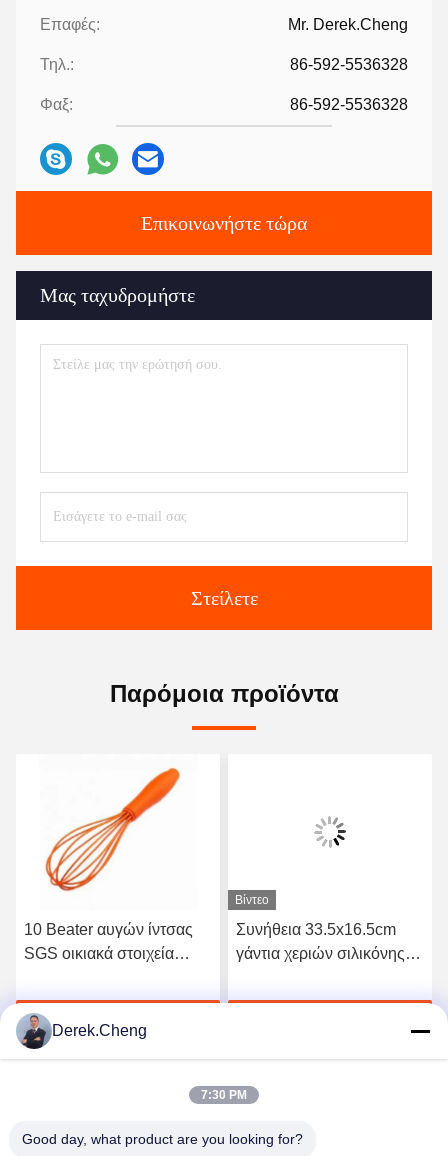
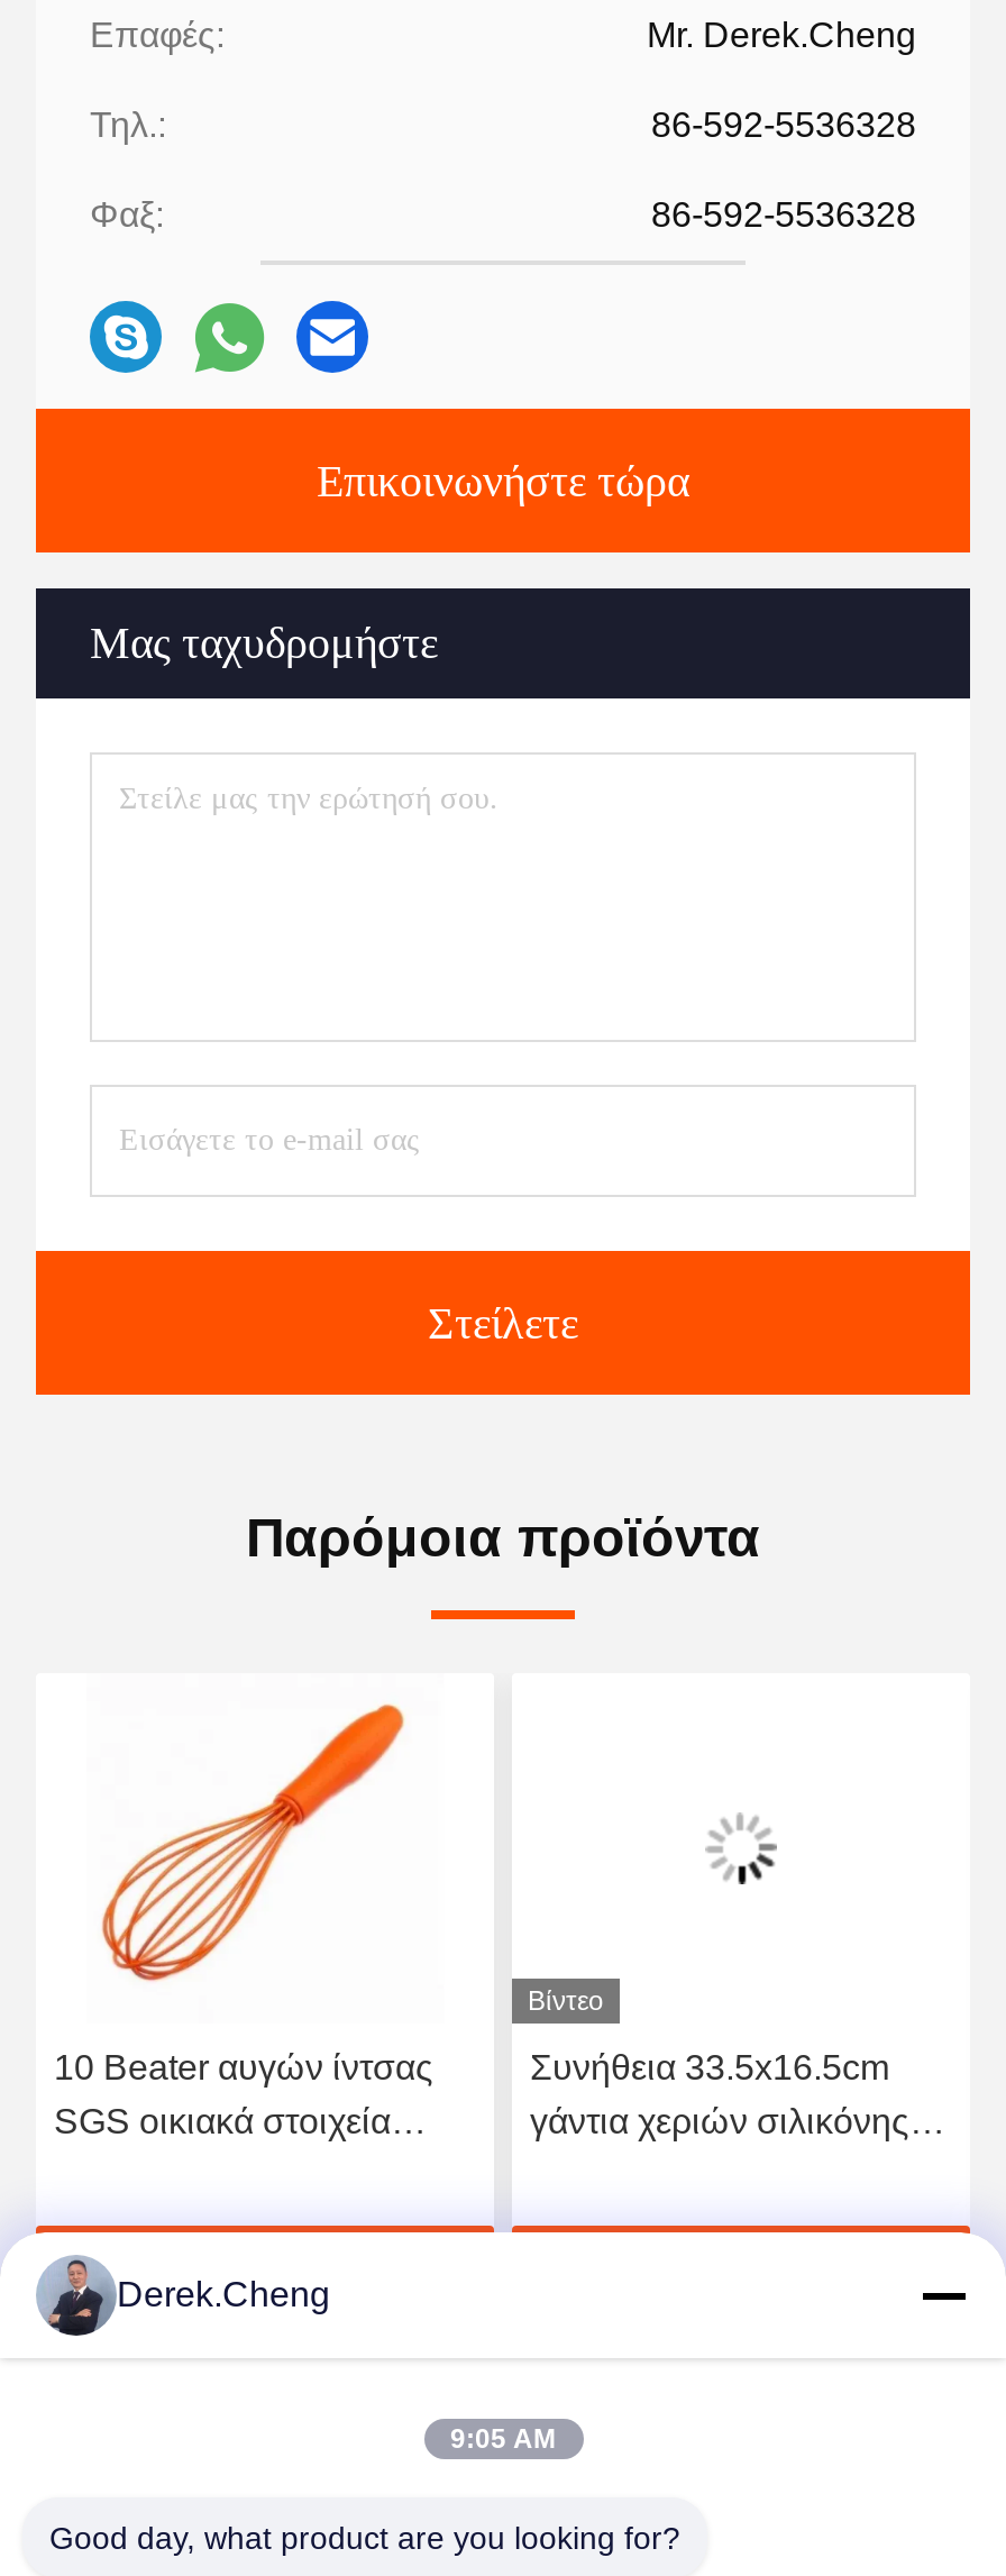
[201,1088,247,1102] 7:30 PM -> [450,2423,556,2455] 9:05 AM

